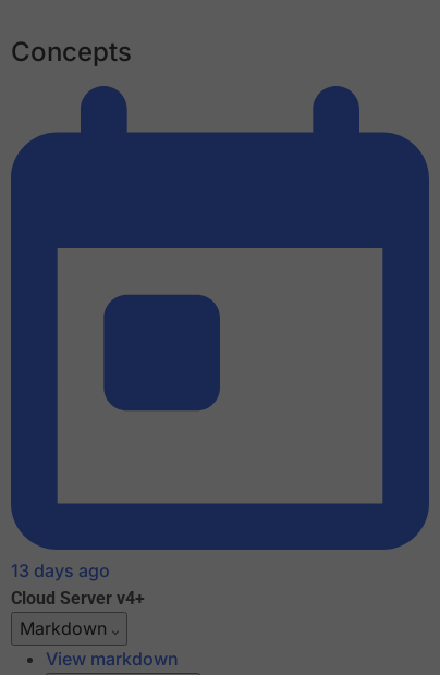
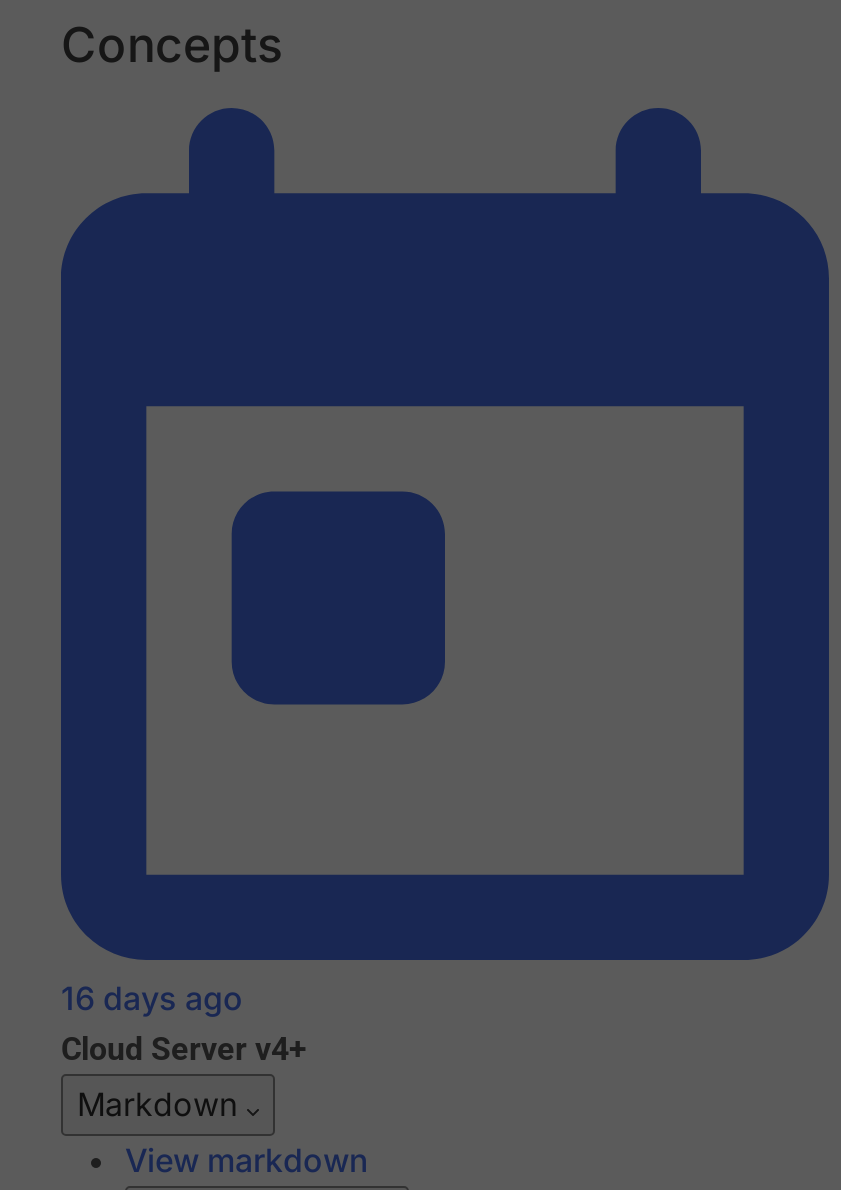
[11,560,110,582] 13 days ago -> [61,979,243,1019] 16 days ago

